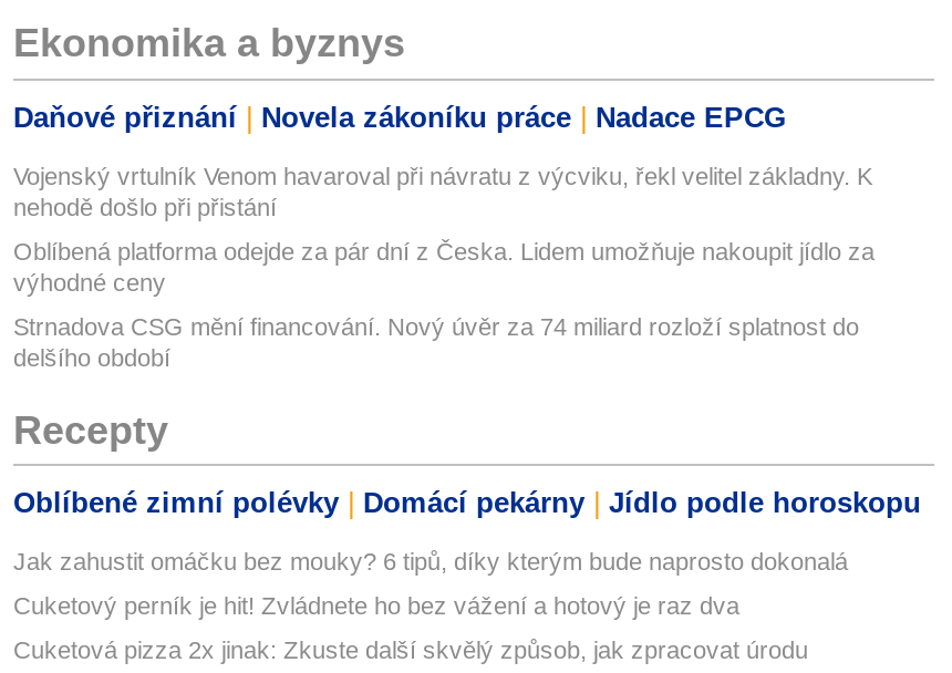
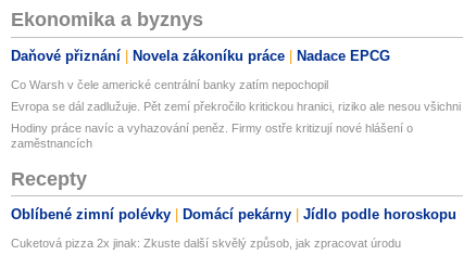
[13,162,872,220] Vojenský vrtulník Venom havaroval při návratu z výcviku, řekl velitel základny. K | nehodě došlo při přistání -> [11,78,328,91] Co Warsh v čele americké centrální banky zatím nepochopil
[13,238,875,295] Oblíbená platforma odejde za pár dní z Česka. Lidem umožňuje nakoupit jídlo za | výhodné ceny -> [11,100,461,113] Evropa se dál zadlužuje. Pět zemí překročilo kritickou hranici, riziko ale nesou všichni
[13,313,859,371] Strnadova CSG mění financování. Nový úvěr za 74 miliard rozloží splatnost do | delšího období -> [11,121,413,150] Hodiny práce navíc a vyhazování peněz. Firmy ostře kritizují nové hlášení o | zaměstnancích
[13,549,848,620] Jak zahustit omáčku bez mouky? 6 tipů, díky kterým bude naprosto dokonalá | Cuketový perník je hit! Zvládnete ho bez vážení a hotový je raz dva -> none

